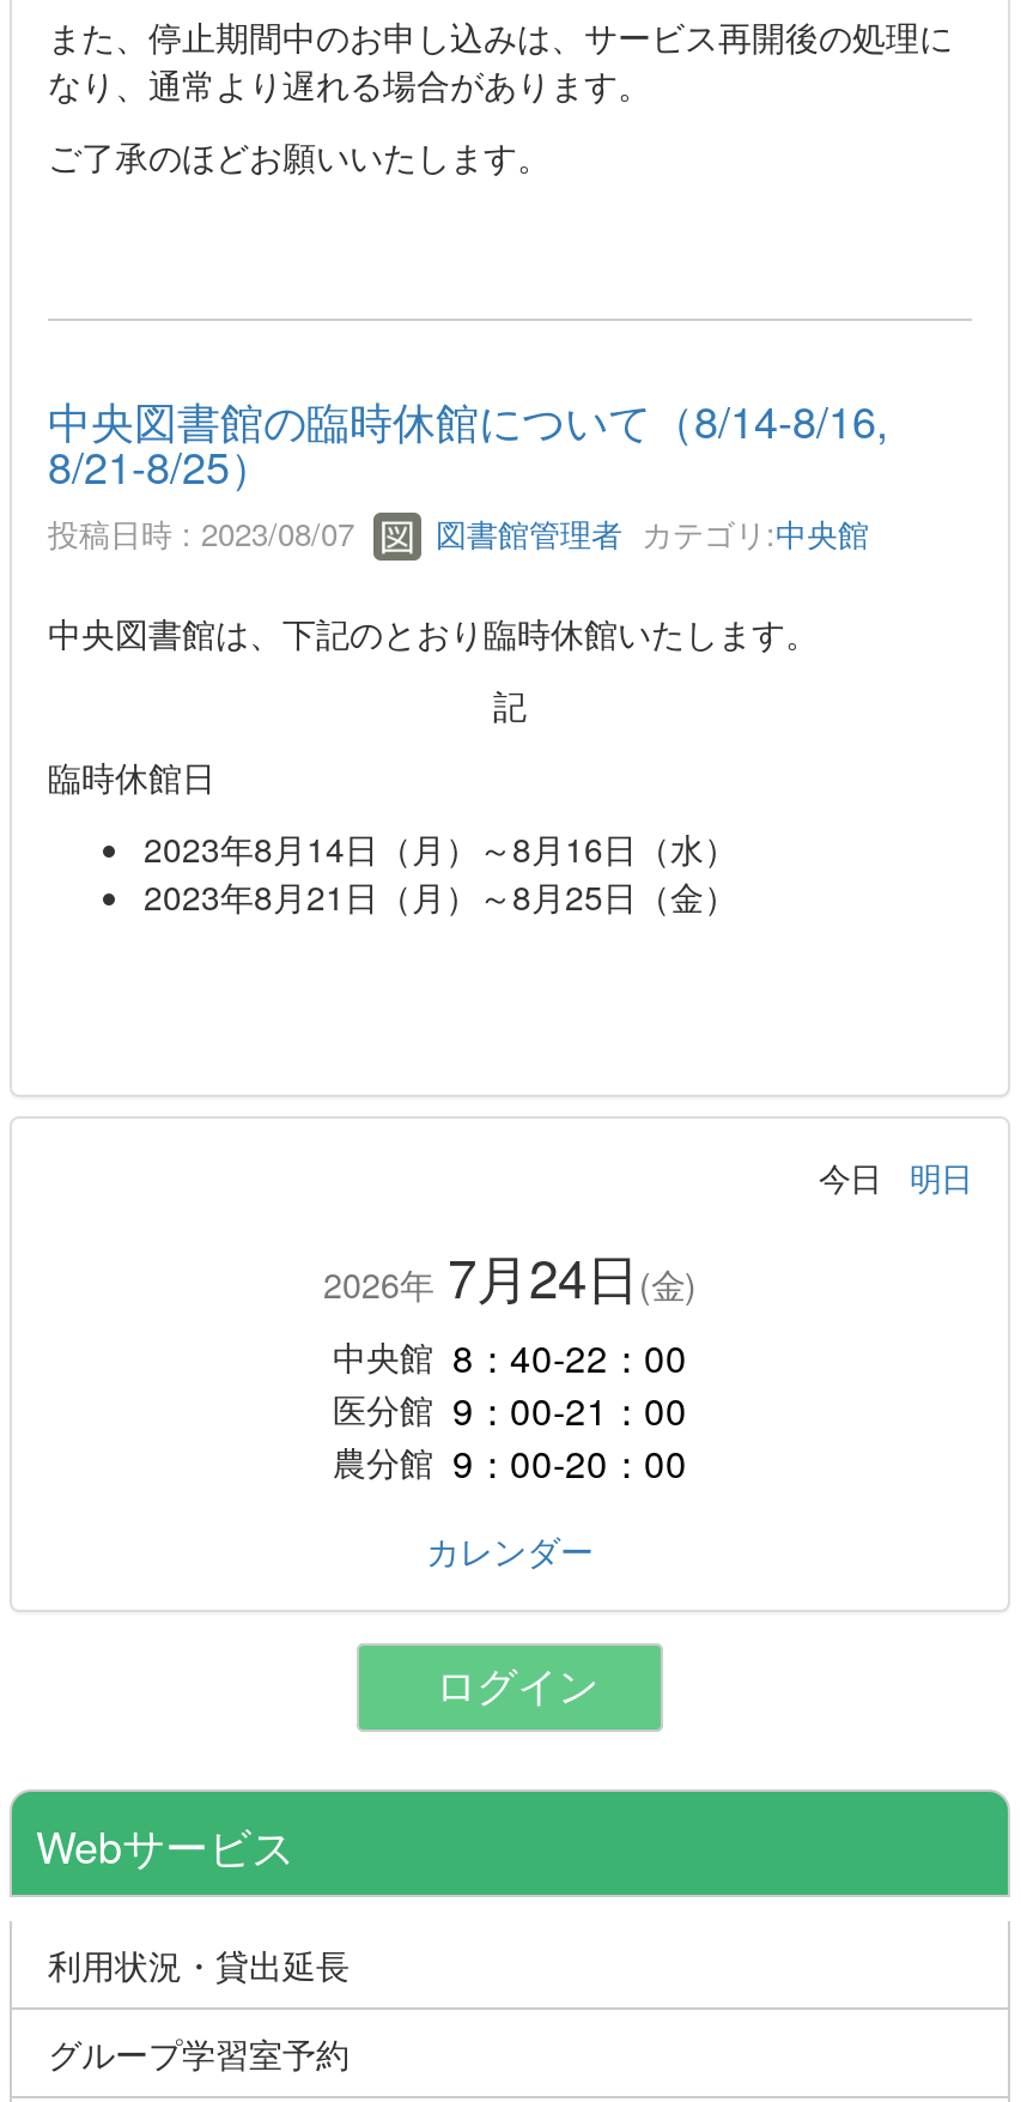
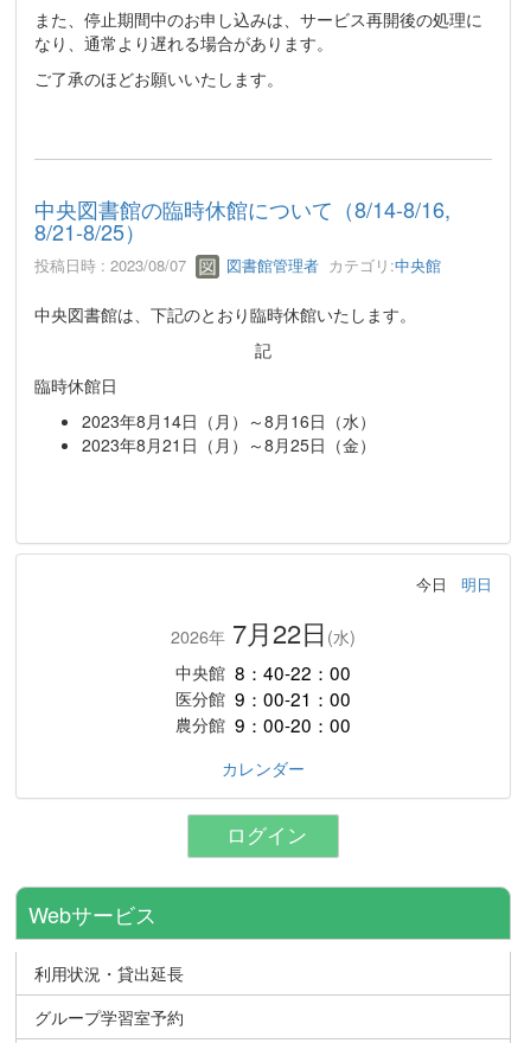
[323,1239,697,1313] 2026年 7月24日(金) -> [171,614,356,651] 2026年 7月22日(水)

